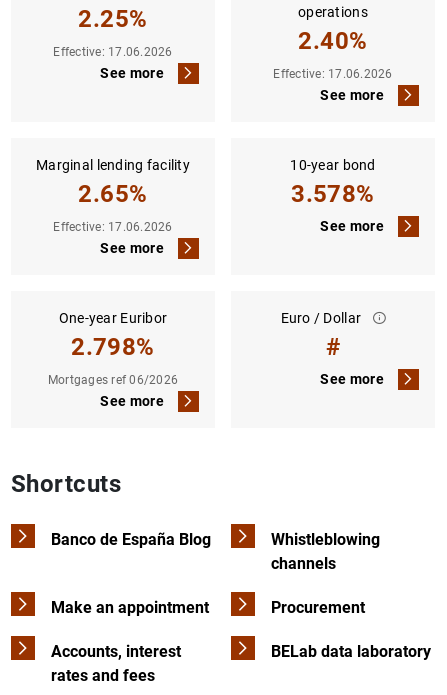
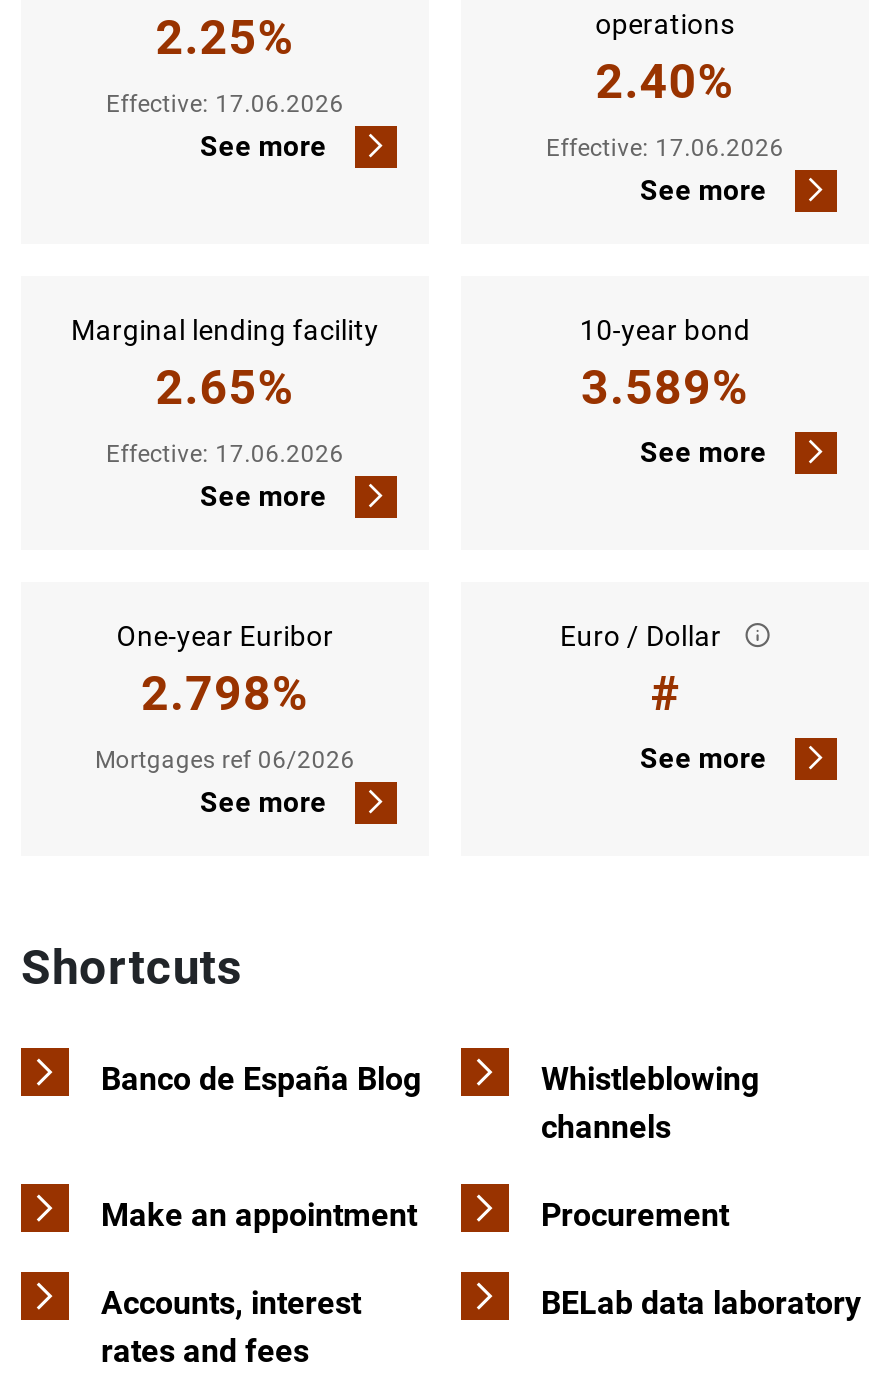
[291,180,375,208] 3.578% -> [581,360,749,416] 3.589%

